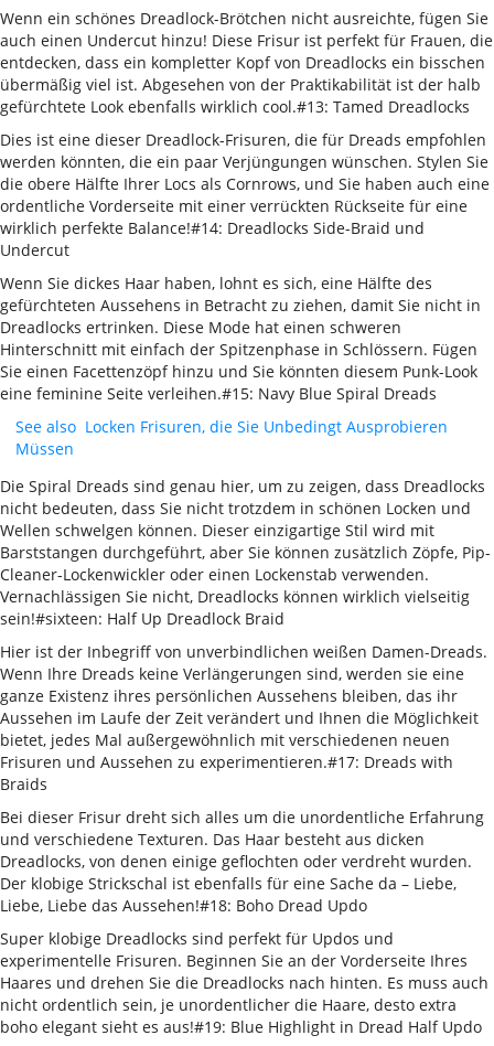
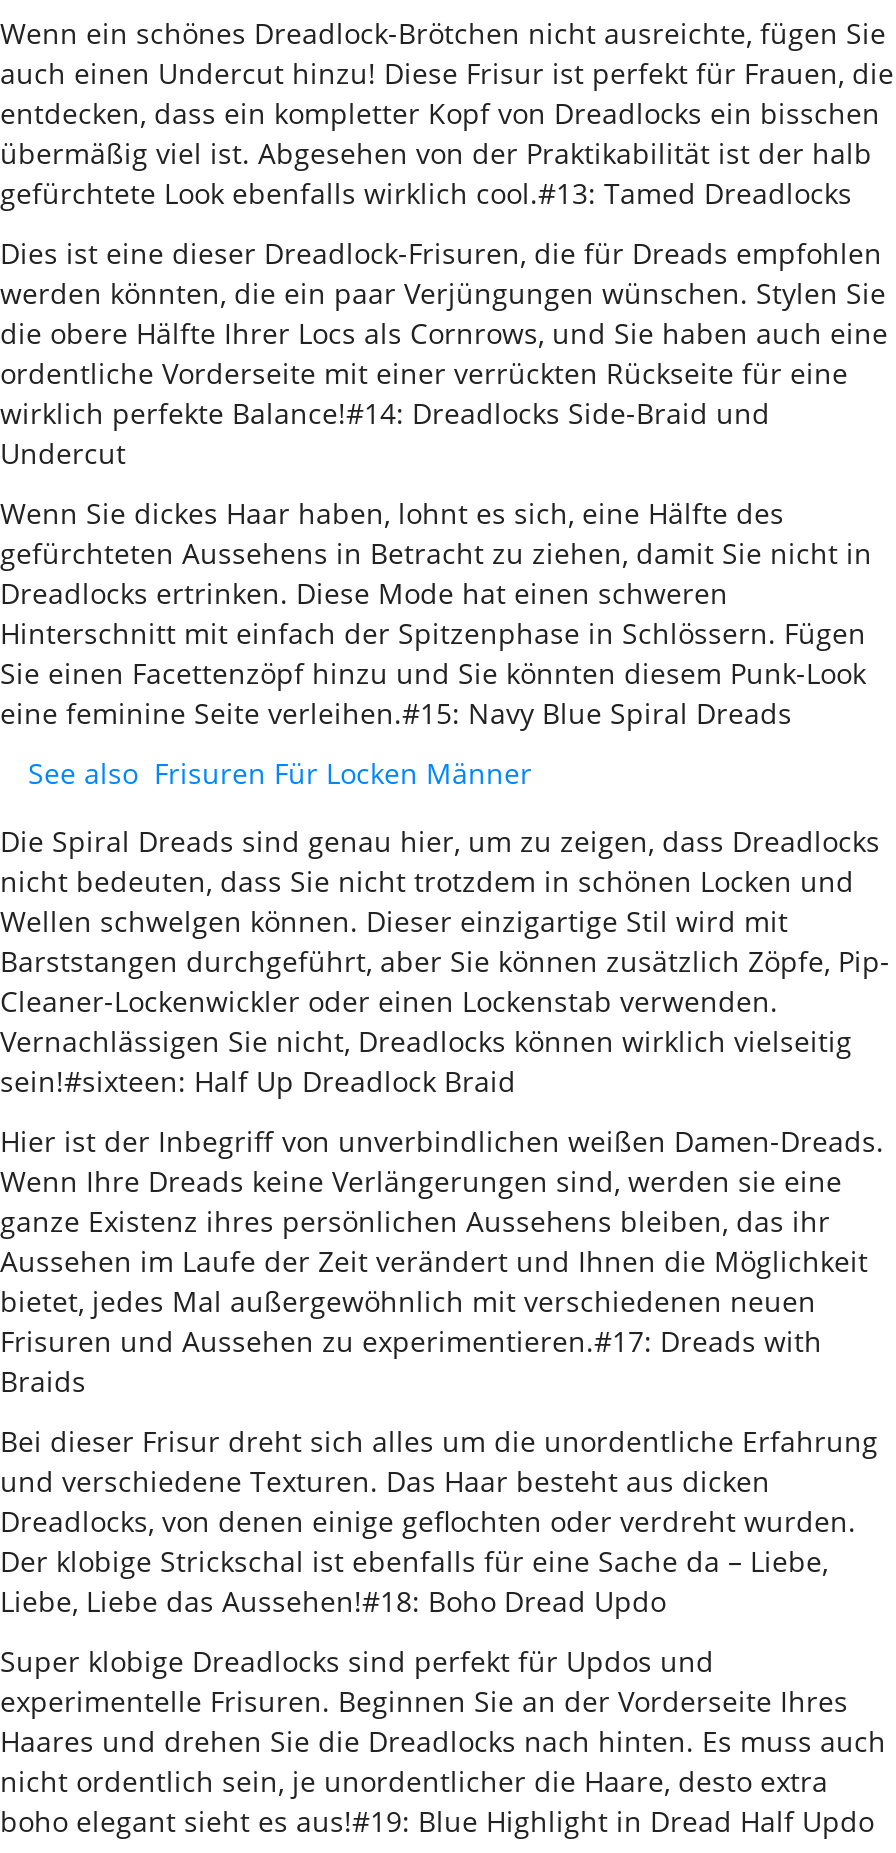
[15,416,448,459] See also Locken Frisuren, die Sie Unbedingt Ausprobieren | Müssen -> [28,753,532,791] See also Frisuren Für Locken Männer

